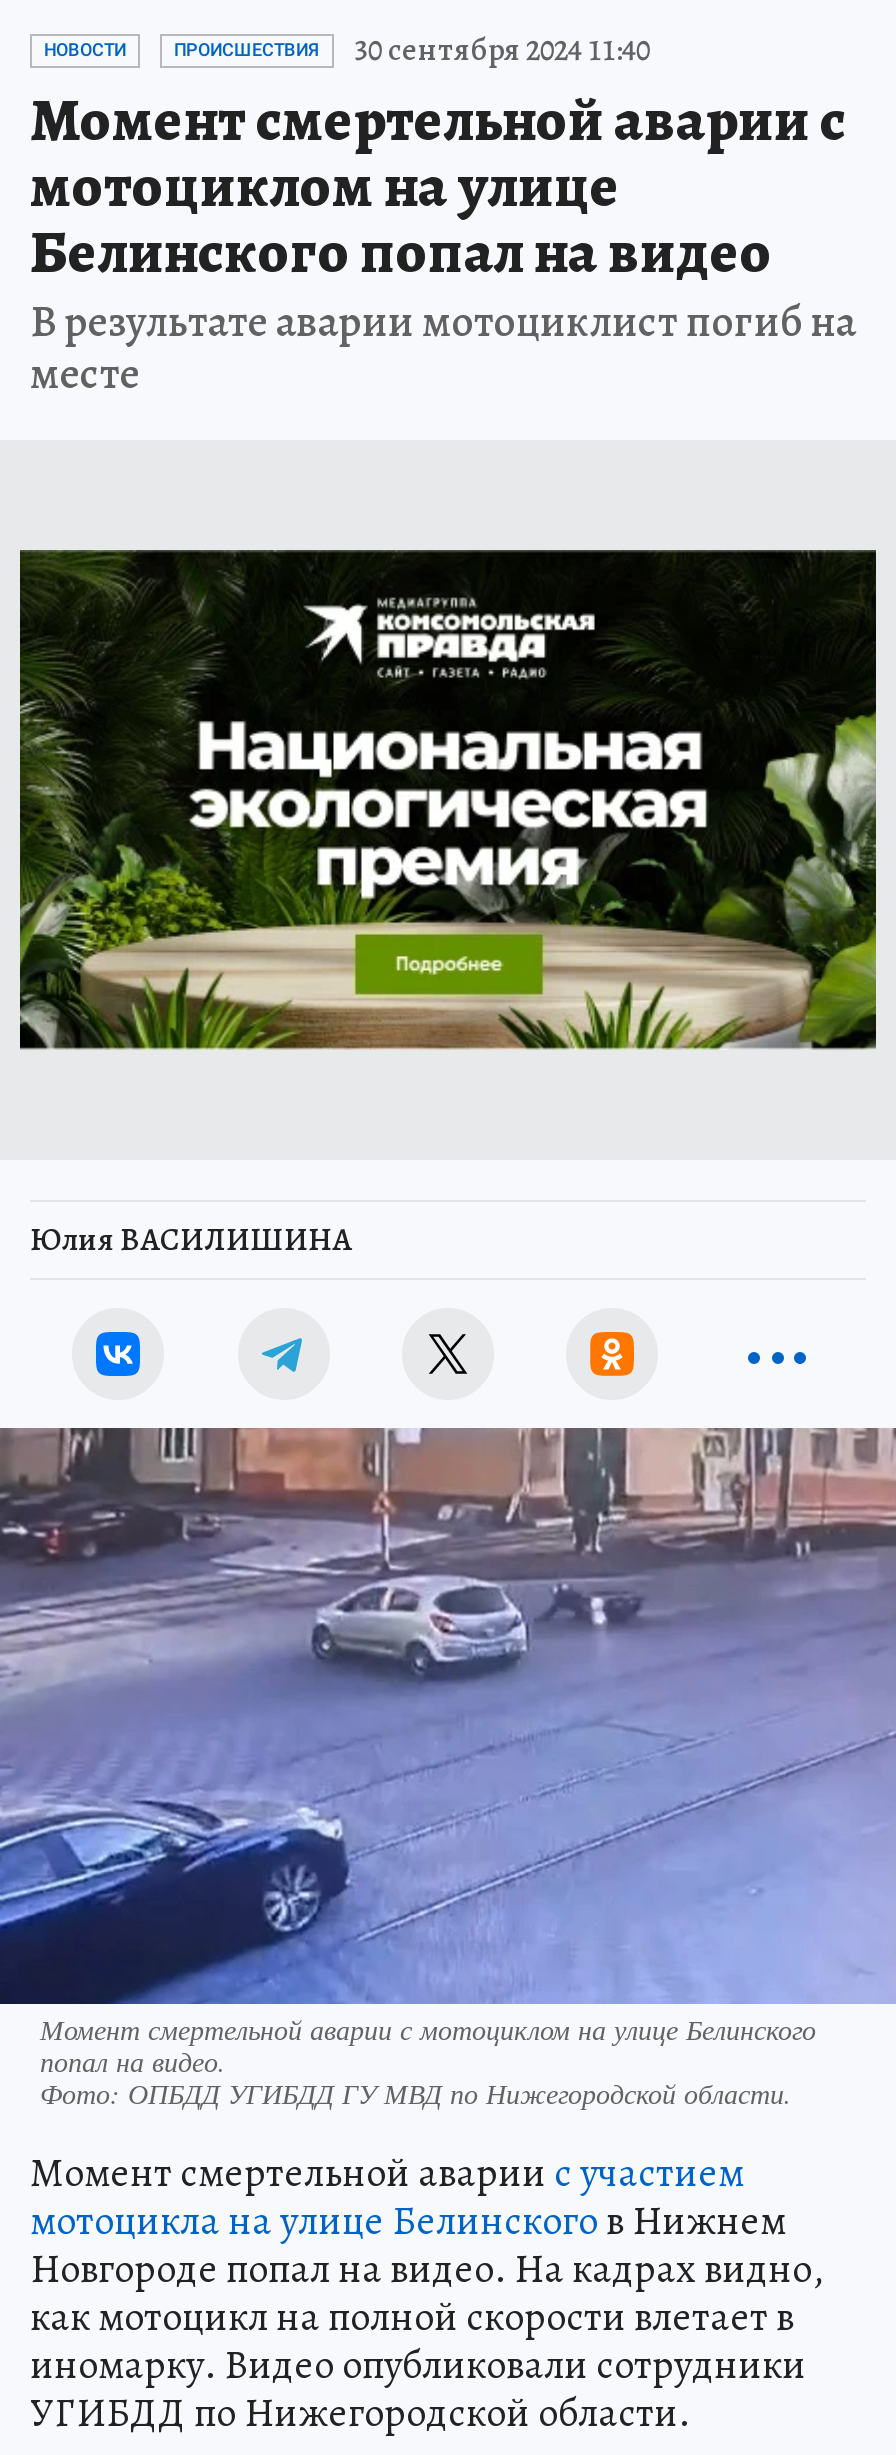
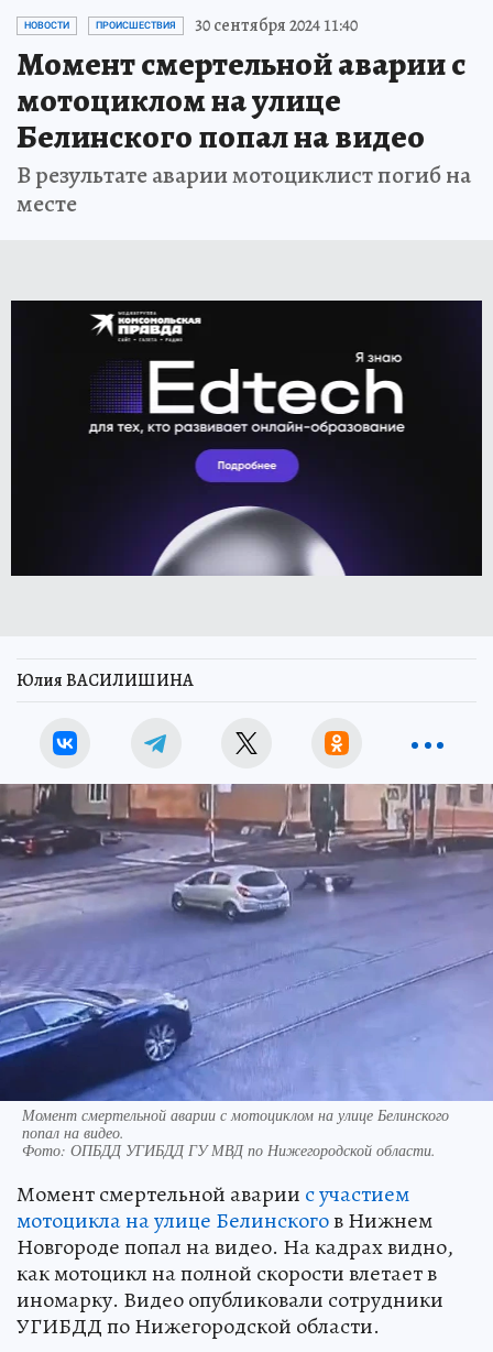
[18,550,878,1052] [image] -> [10,301,483,577] [image]

